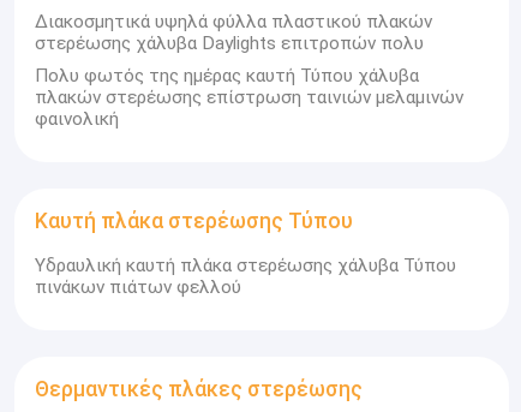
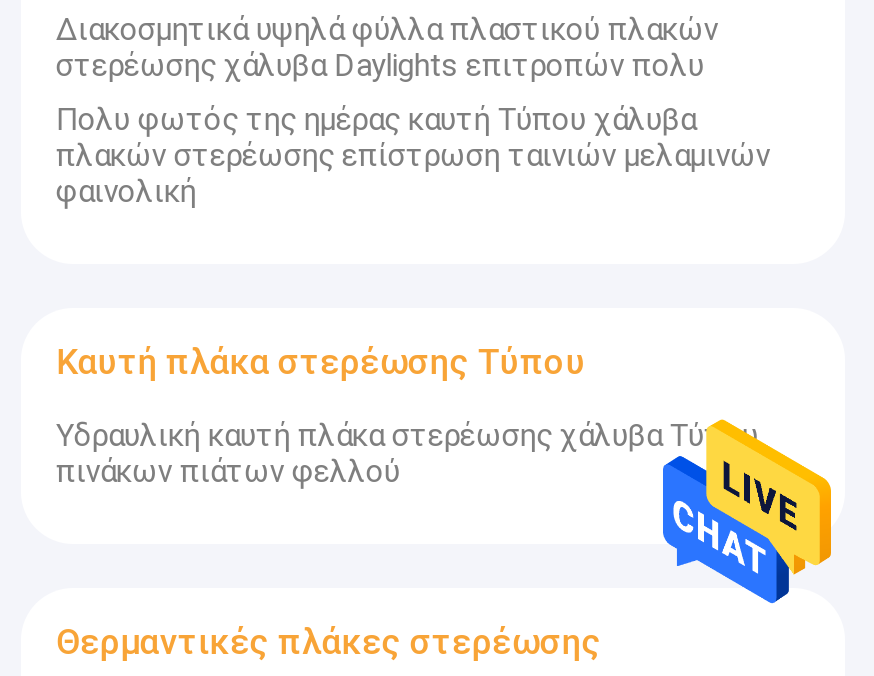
none -> [661,442,833,606] [image]

